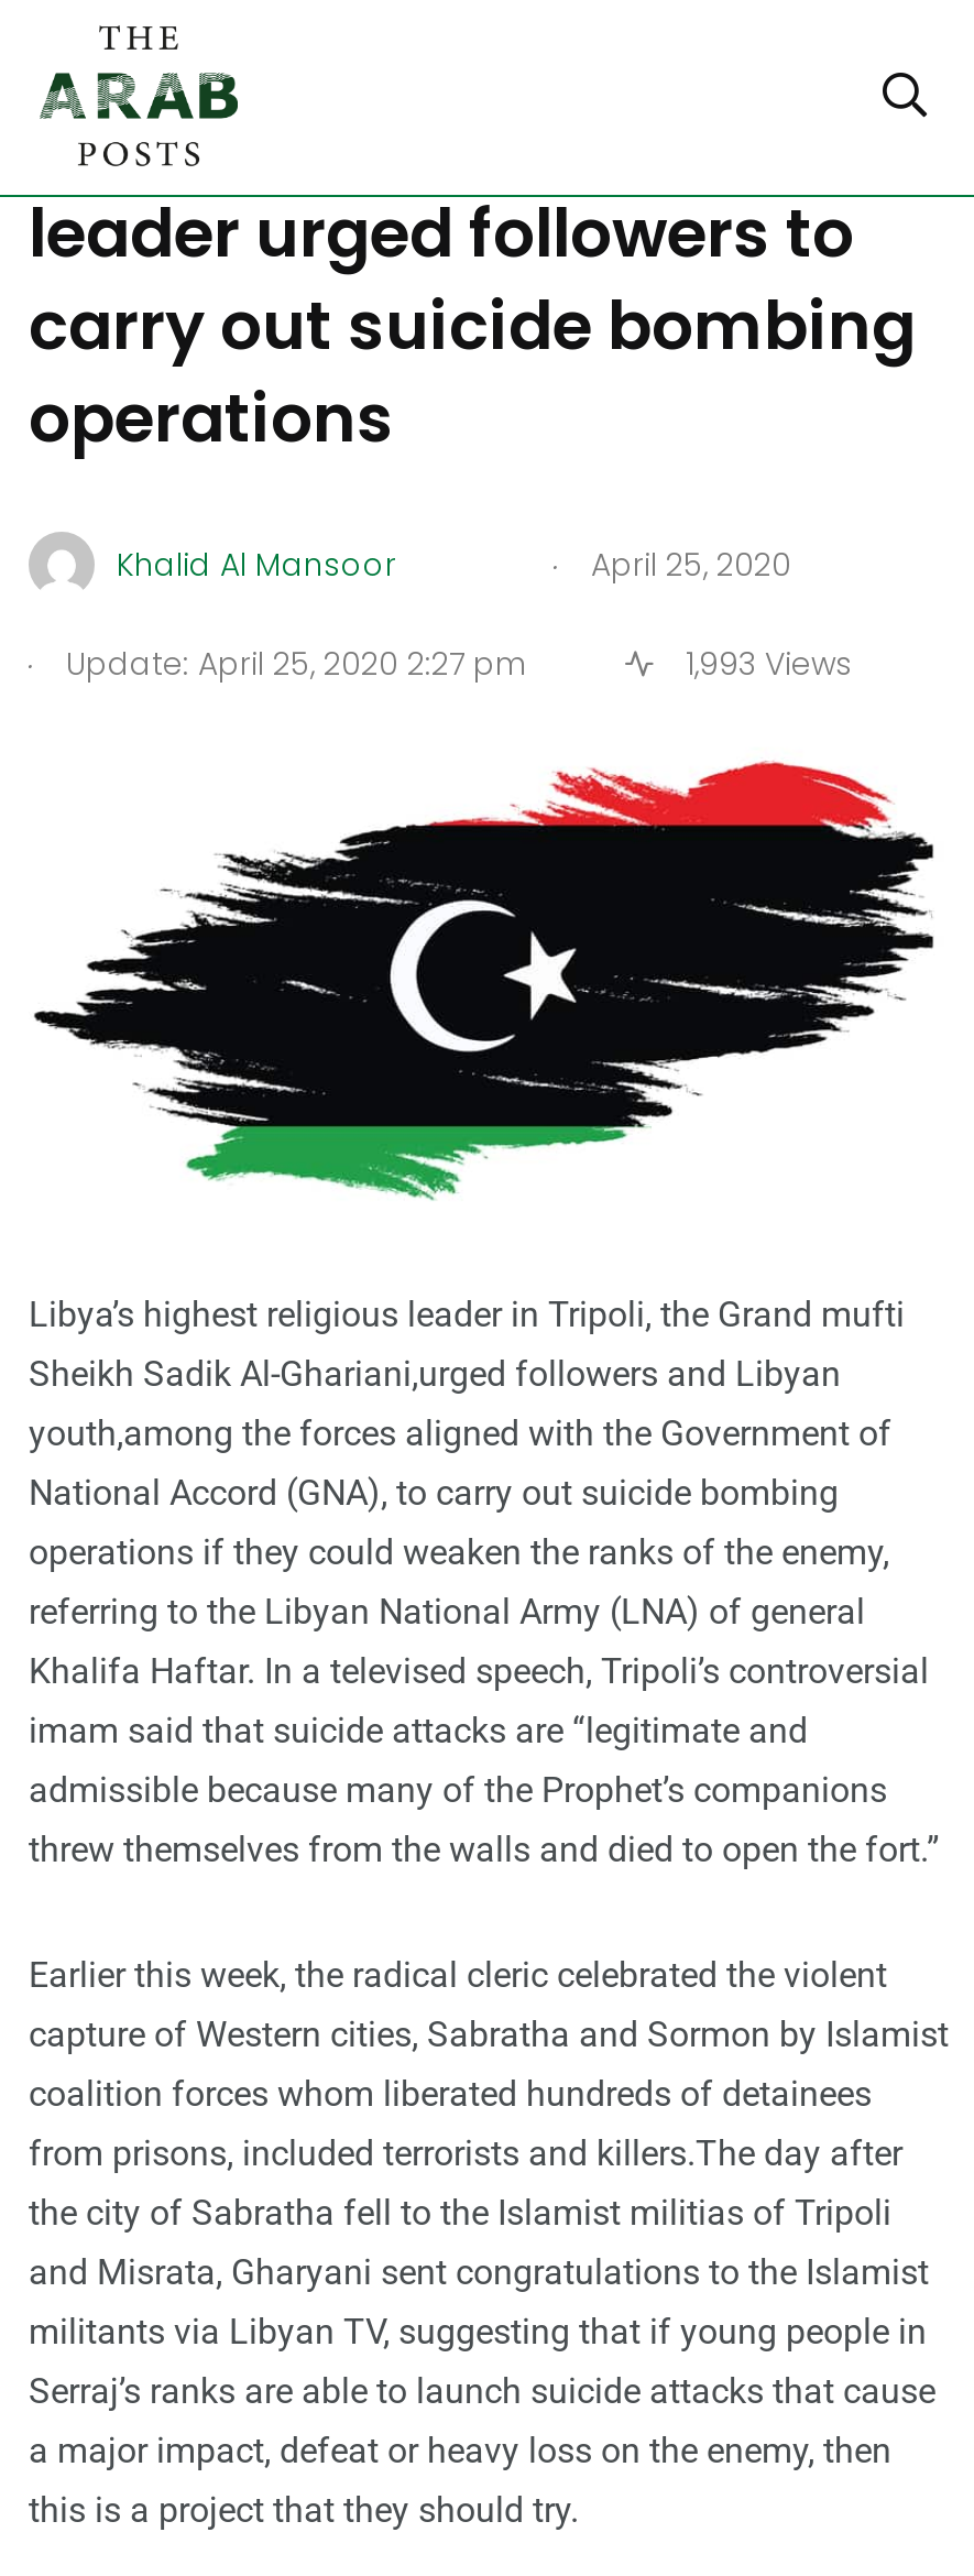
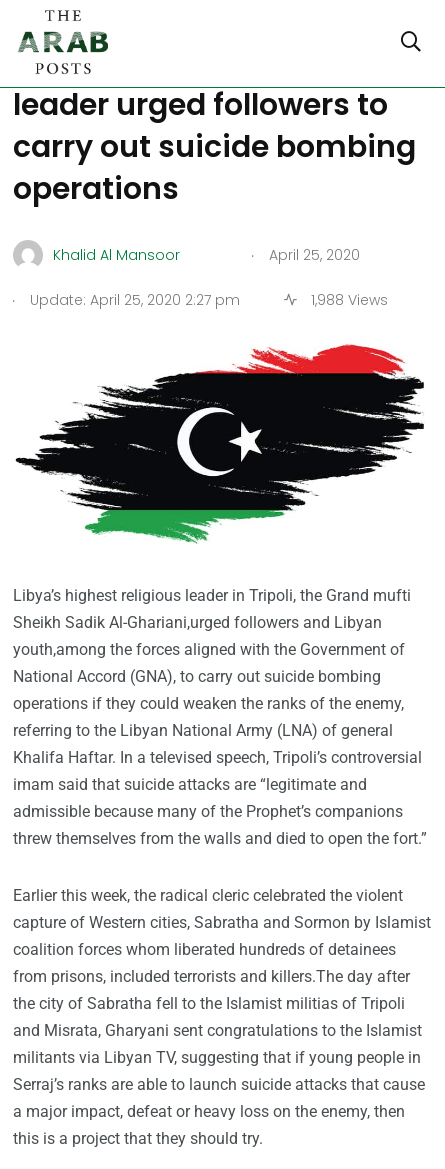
[677,642,853,686] 1,993 Views -> [307,290,388,310] 1,988 Views

